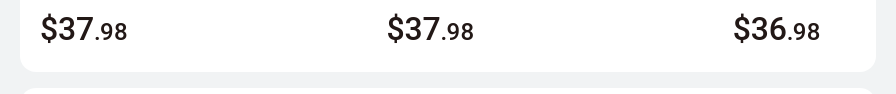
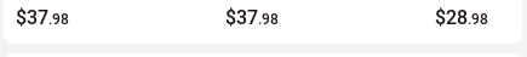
[733,9,821,47] $36.98 -> [435,6,489,29] $28.98

